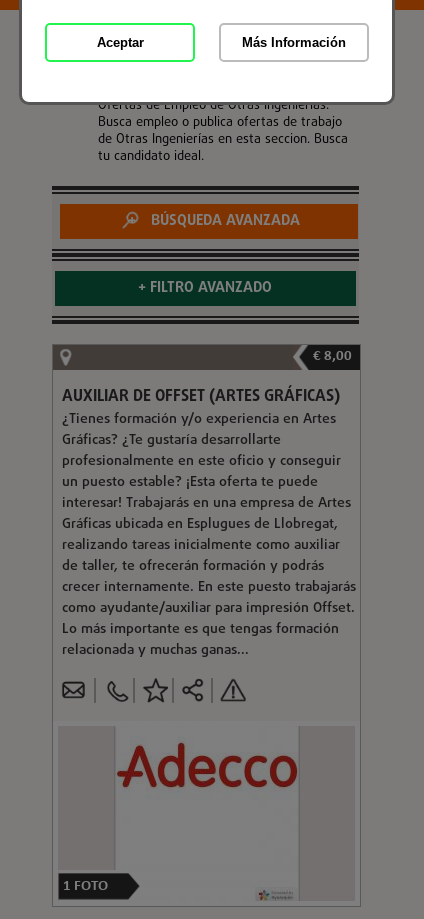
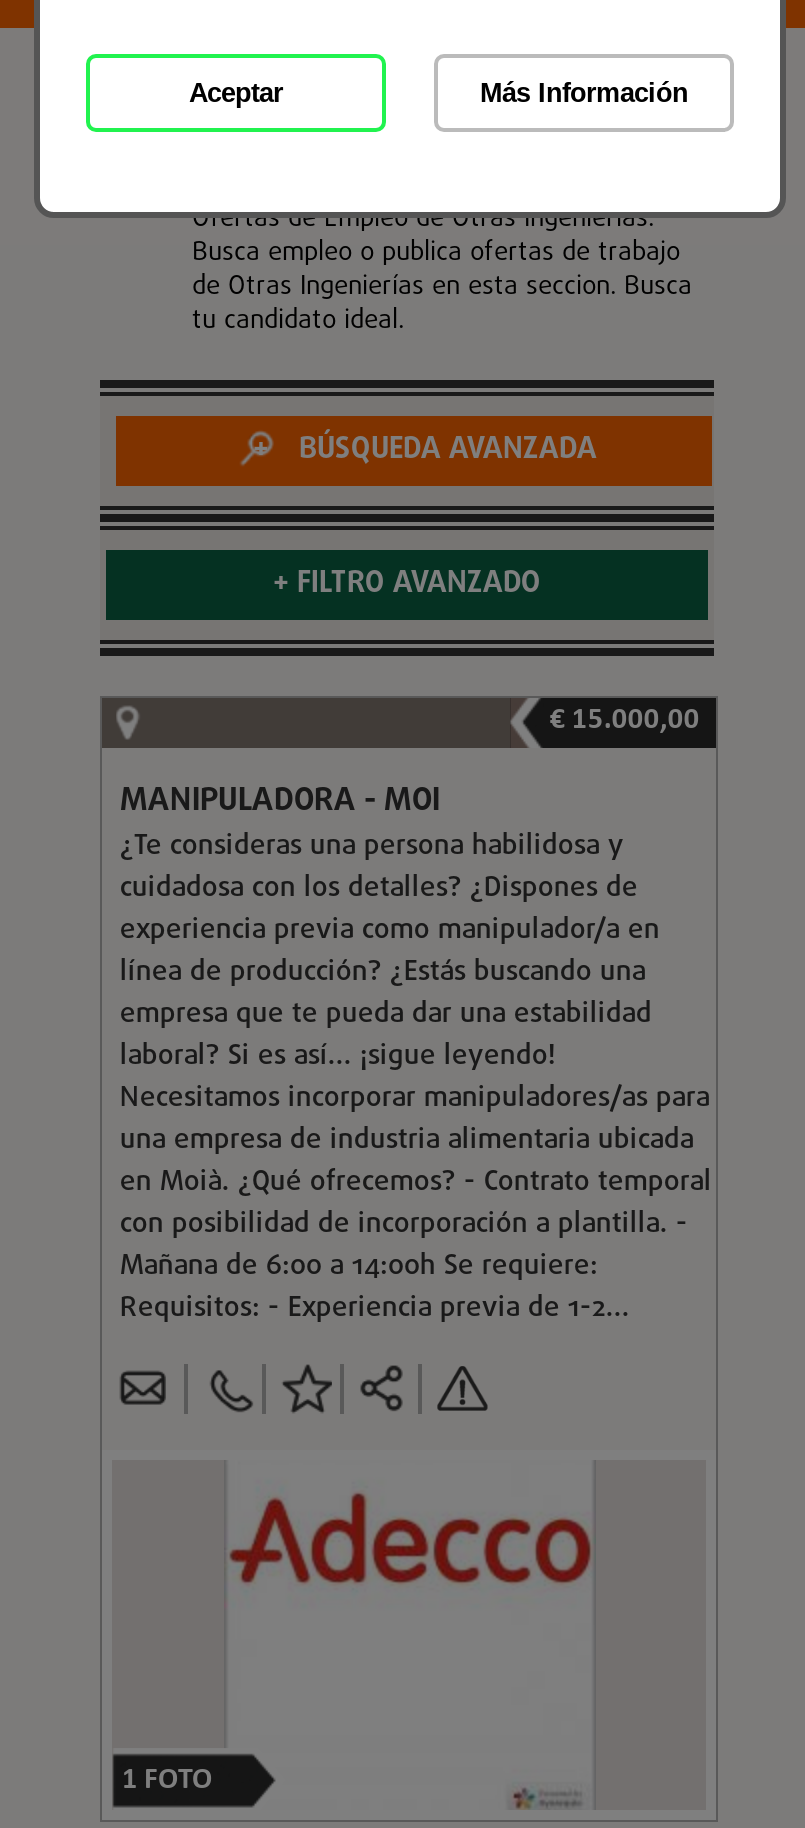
[313,349,352,364] € 8,00 -> [550,706,700,736] € 15.000,00
[62,385,356,661] AUXILIAR DE OFFSET (ARTES GRÁFICAS) | ¿Tienes formación y/o experiencia en Artes | Gráficas? ¿Te gustaría desarrollarte | profesionalmente en este oficio y conseguir | un puesto estable? ¡Esta oferta te puede | interesar! Trabajarás en una empresa de Artes | Gráficas ubicada en Esplugues de Llobregat, | realizando tareas inicialmente como auxiliar | de taller, te ofrecerán formación y podrás | crecer internamente. En este puesto trabajarás | como ayudante/auxiliar para impresión Offset. | Lo más importante es que tengas formación | relacionada y muchas ganas... -> [120,778,712,1330] MANIPULADORA - MOI | ¿Te consideras una persona habilidosa y | cuidadosa con los detalles? ¿Dispones de | experiencia previa como manipulador/a en | línea de producción? ¿Estás buscando una | empresa que te pueda dar una estabilidad | laboral? Si es así... ¡sigue leyendo! | Necesitamos incorporar manipuladores/as para | una empresa de industria alimentaria ubicada | en Moià. ¿Qué ofrecemos? - Contrato temporal | con posibilidad de incorporación a plantilla. - | Mañana de 6:00 a 14:00h Se requiere: | Requisitos: - Experiencia previa de 1-2...

